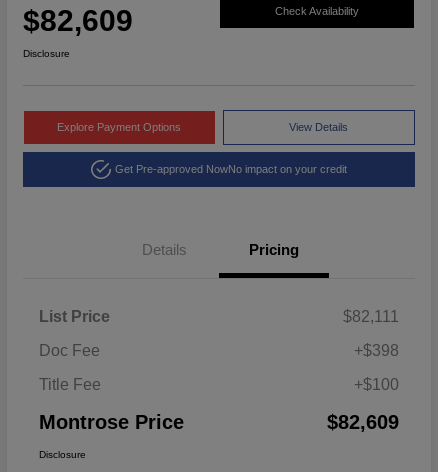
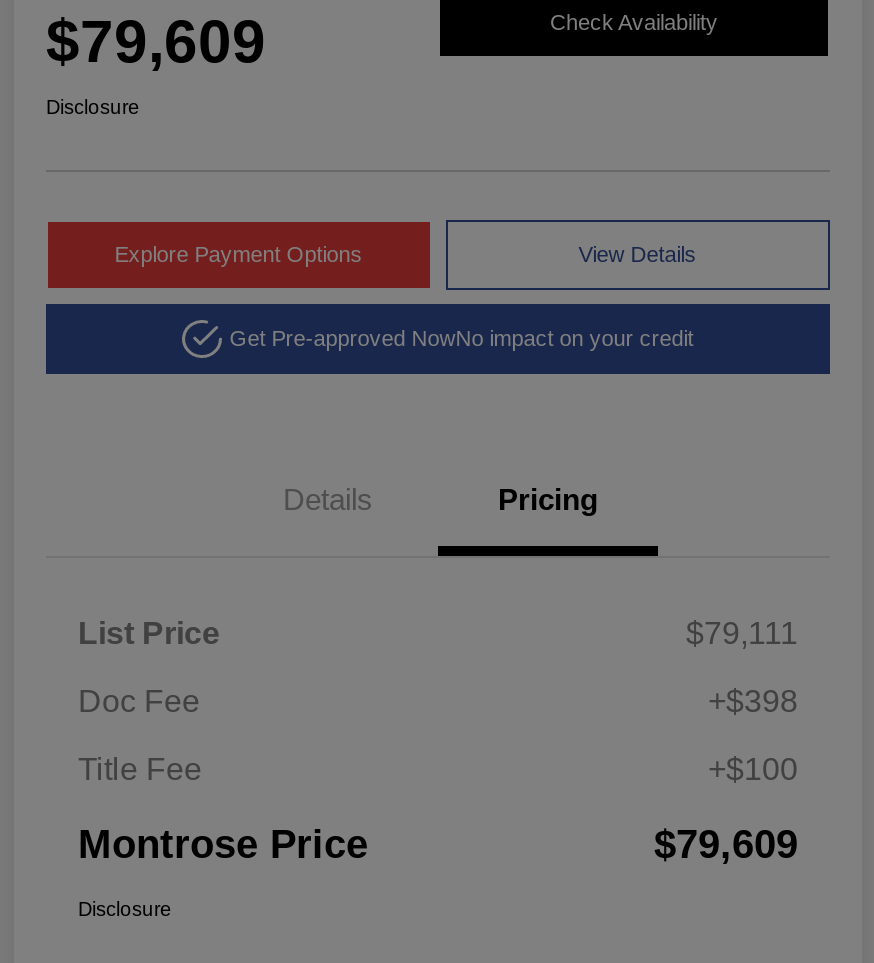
[23,4,133,37] $82,609 -> [46,8,266,74] $79,609
[343,308,399,325] $82,111 -> [686,616,798,650] $79,111
[327,411,399,433] $82,609 -> [654,822,798,866] $79,609

